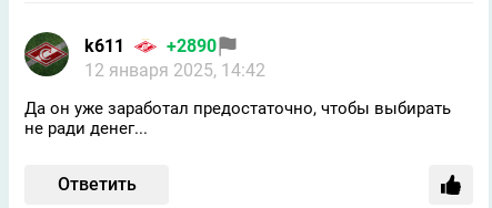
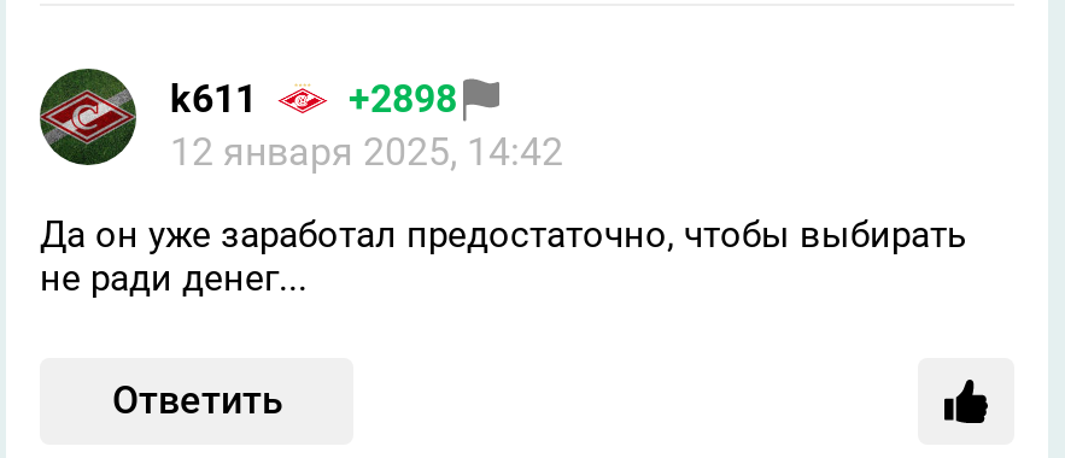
[84,35,217,56] k611 +2890 -> [170,76,457,122] k611 +2898

